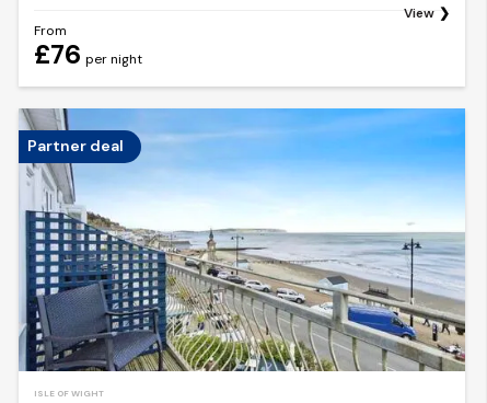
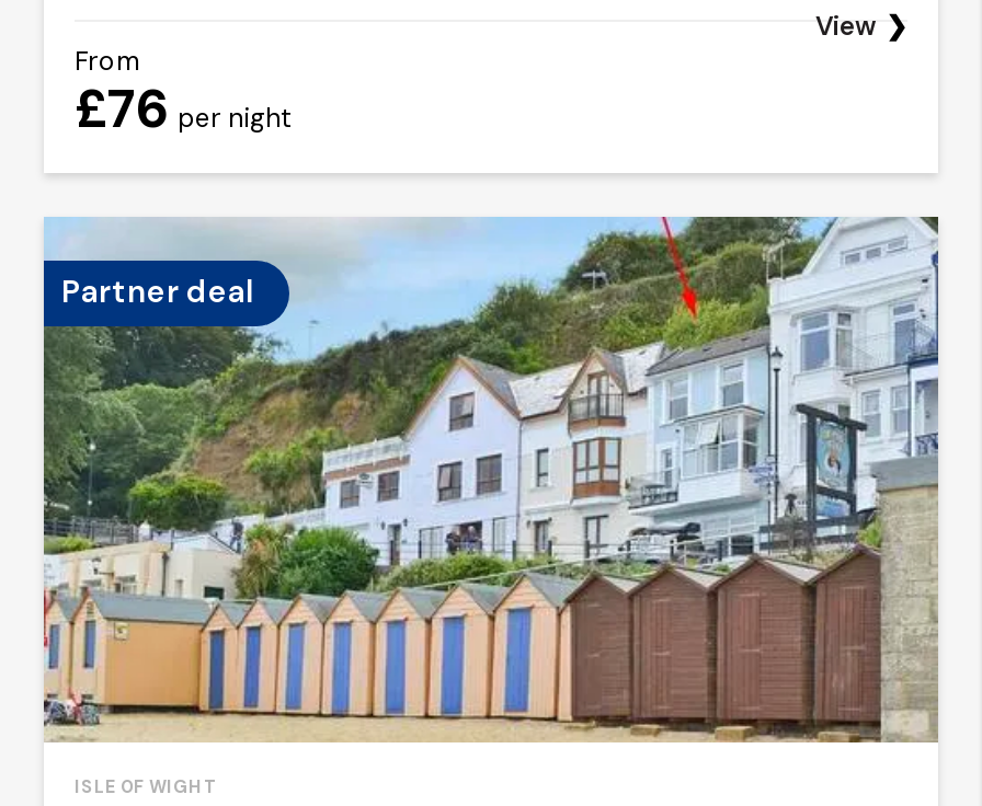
[19,107,466,372] [image] -> [42,215,940,742] [image]

